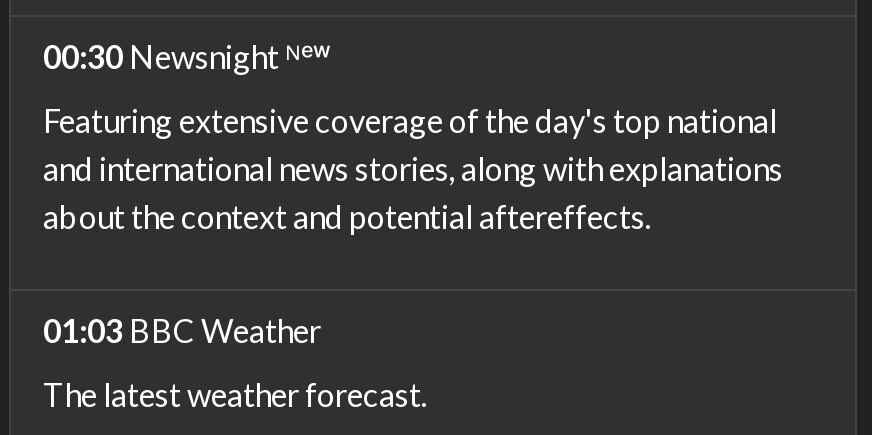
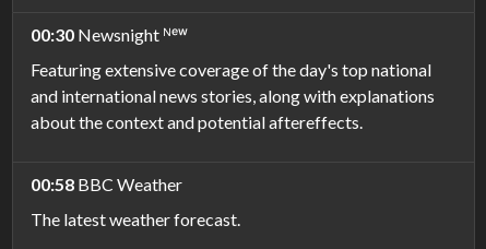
[43,311,321,349] 01:03 BBC Weather -> [31,174,182,194] 00:58 BBC Weather

